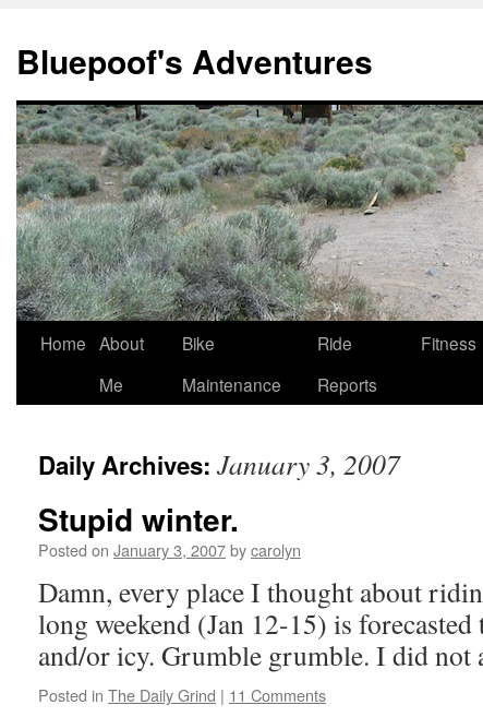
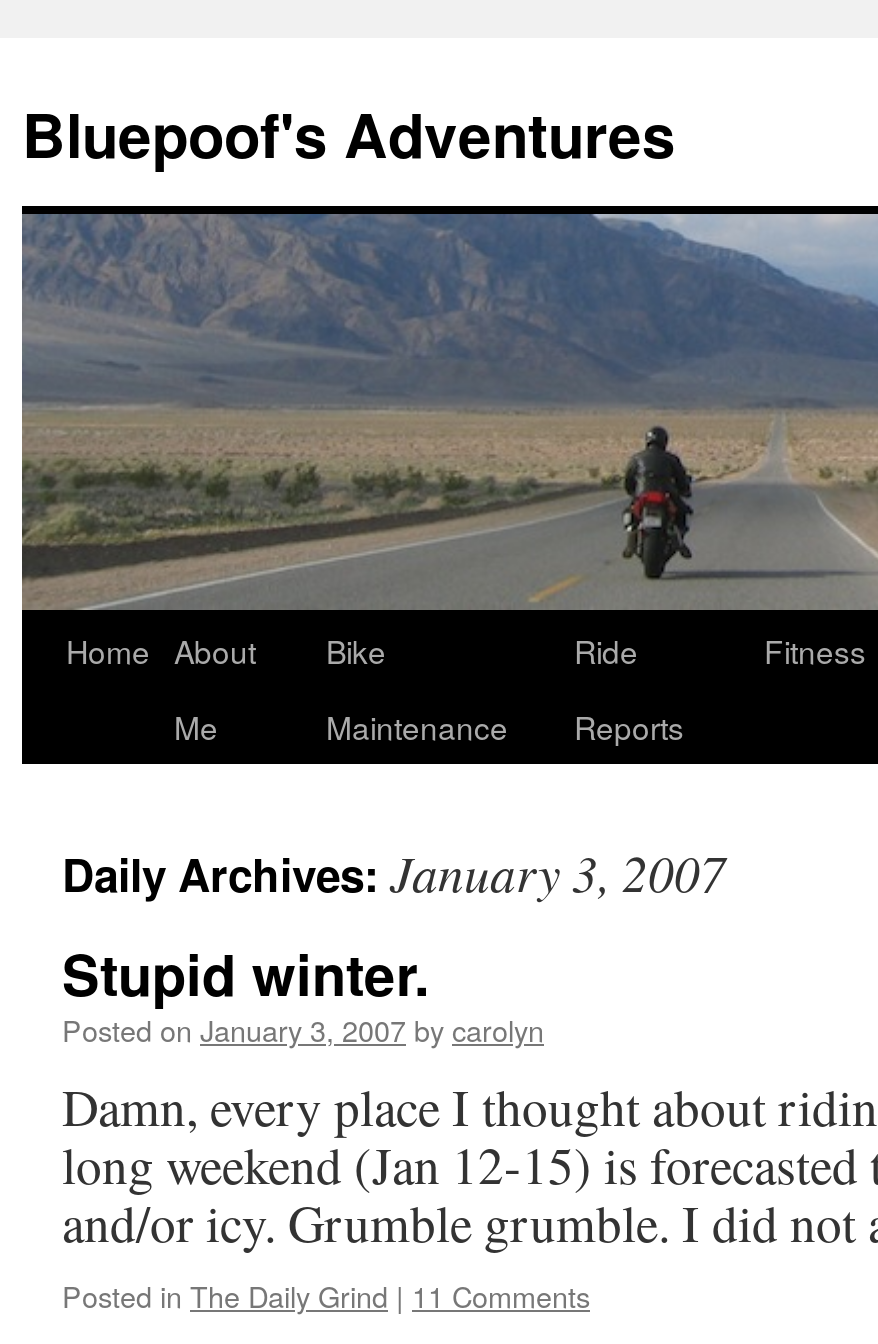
[16,105,480,320] [image] -> [22,214,872,610] [image]

